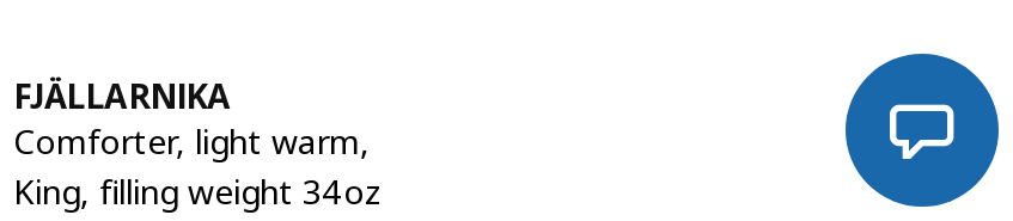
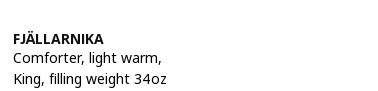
[843,51,1001,209] [image] -> none

